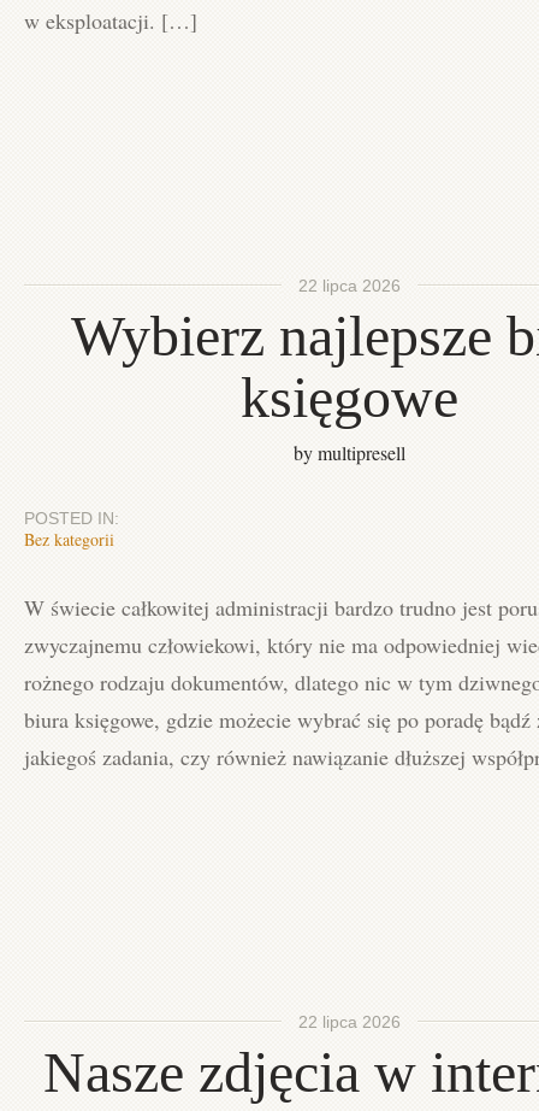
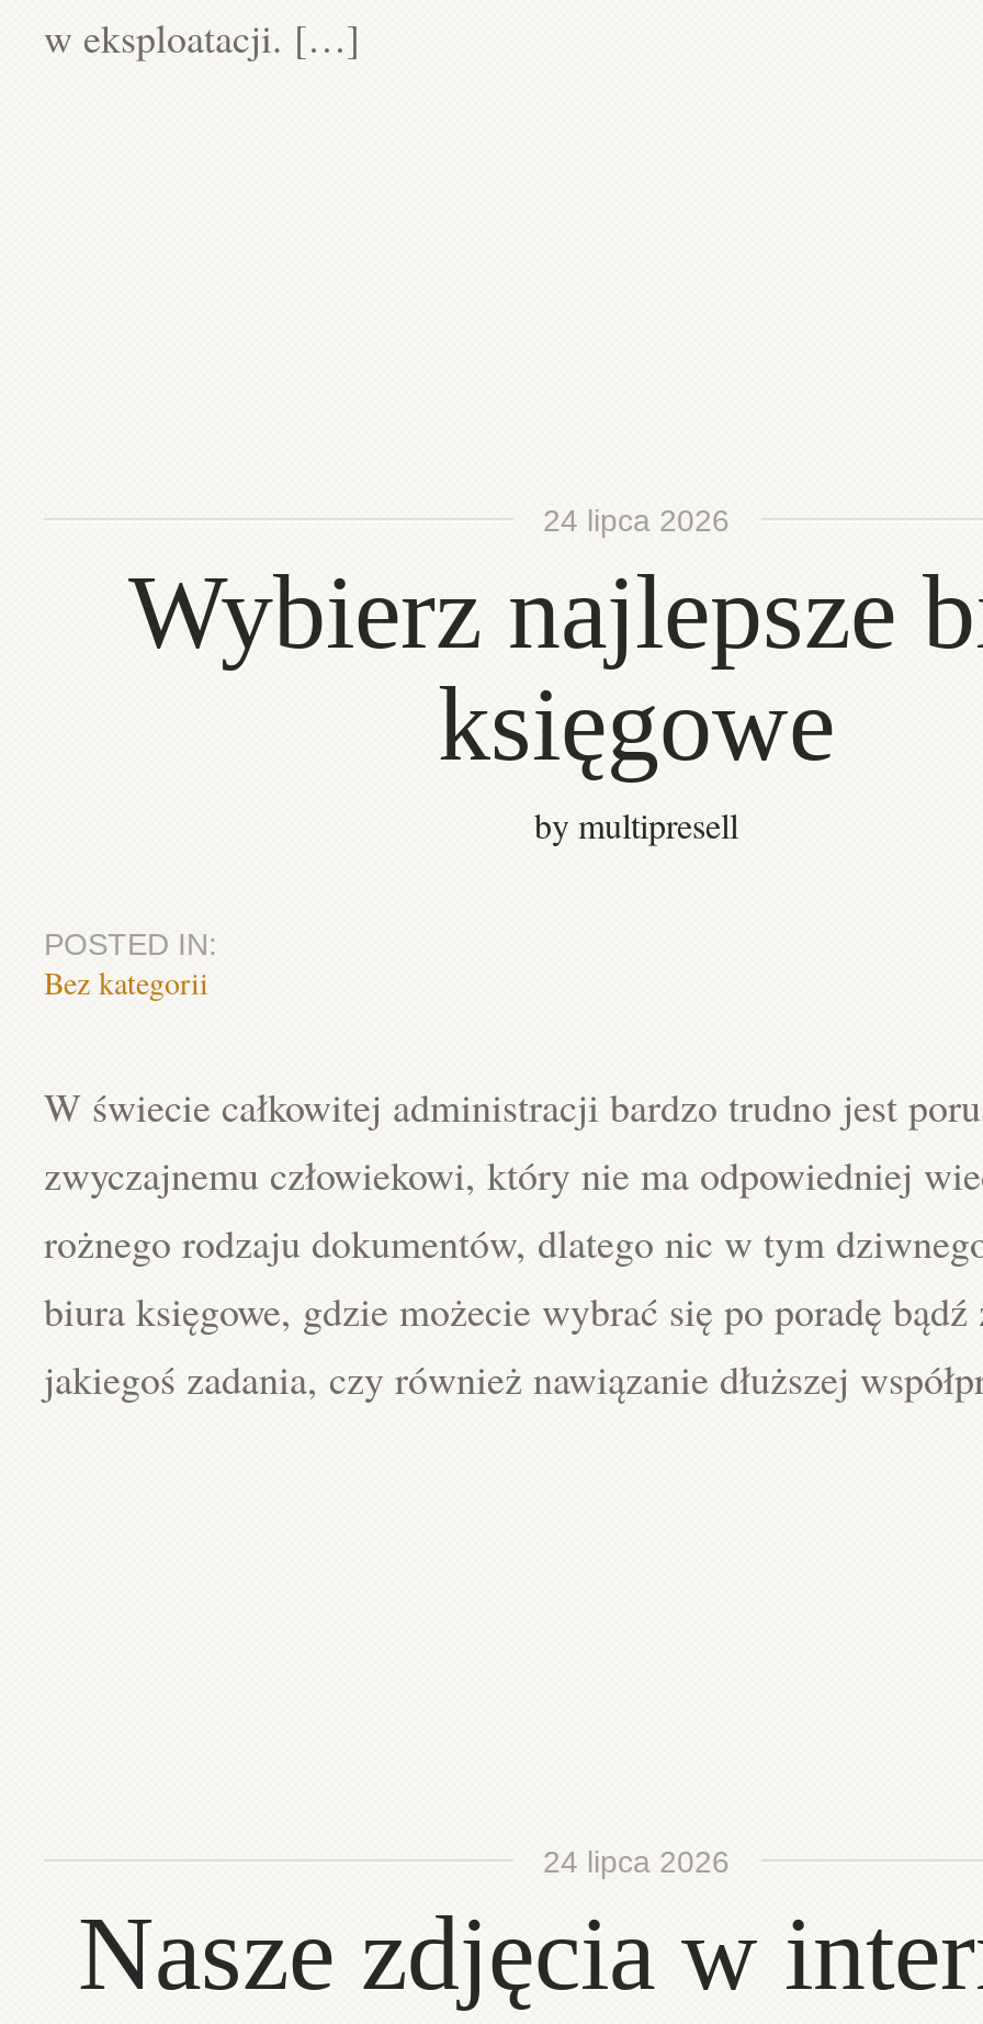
[298,276,400,295] 22 lipca 2026 -> [543,503,730,538] 24 lipca 2026
[298,1012,400,1031] 22 lipca 2026 -> [543,1844,730,1879] 24 lipca 2026

